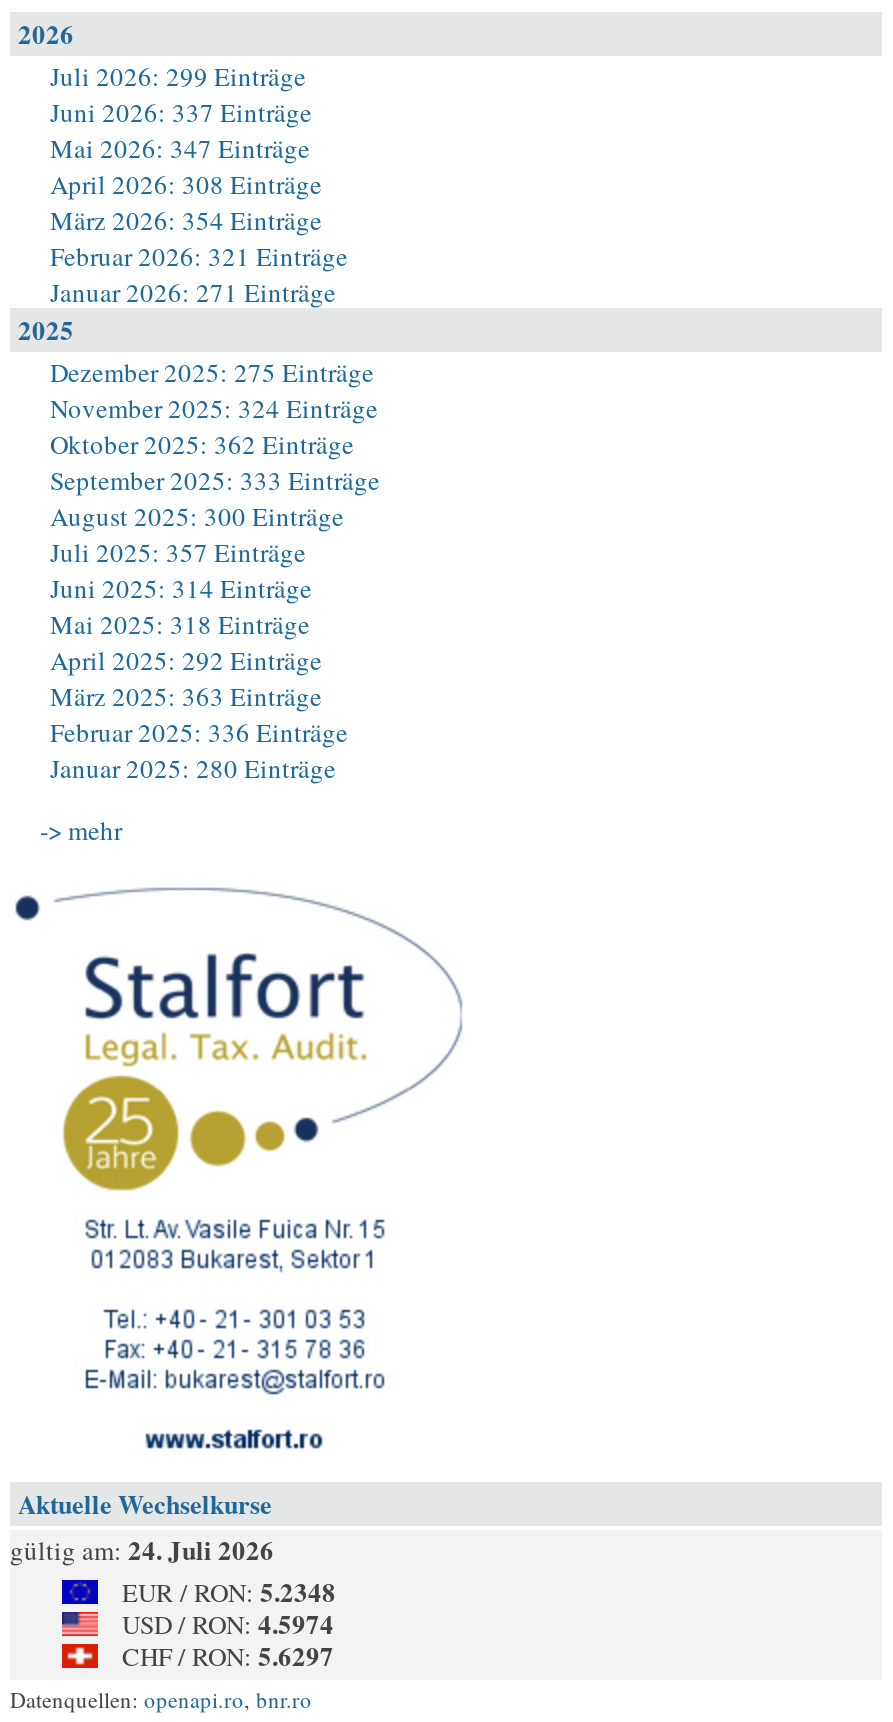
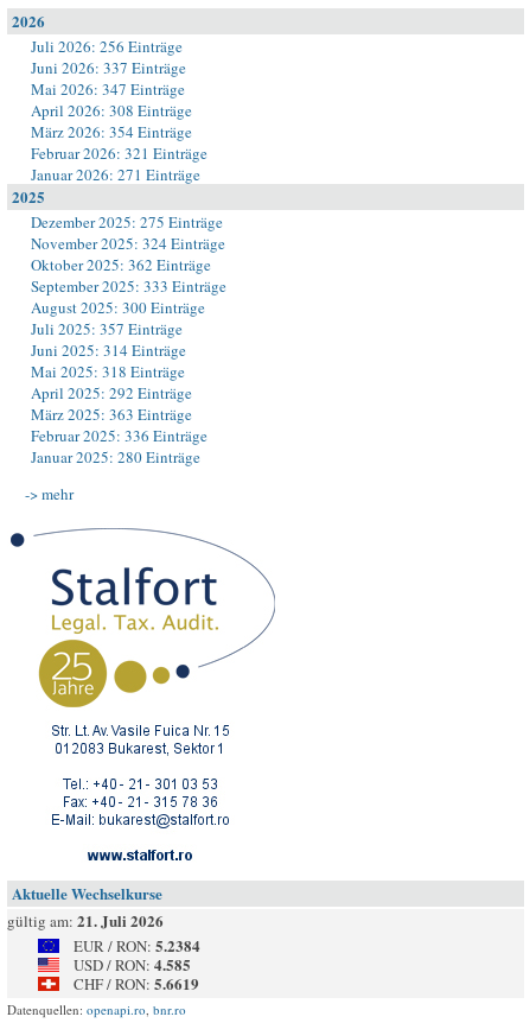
[50,58,306,94] Juli 2026: 299 Einträge -> [31,36,183,57] Juli 2026: 256 Einträge
[10,1530,274,1568] gültig am: 24. Juli 2026 -> [7,909,164,932] gültig am: 21. Juli 2026
[122,1572,336,1610] EUR / RON: 5.2348 -> [74,934,200,957] EUR / RON: 5.2384
[122,1604,334,1642] USD / RON: 4.5974 -> [74,953,191,976] USD / RON: 4.585
[122,1636,334,1674] CHF / RON: 5.6297 -> [74,972,199,995] CHF / RON: 5.6619

